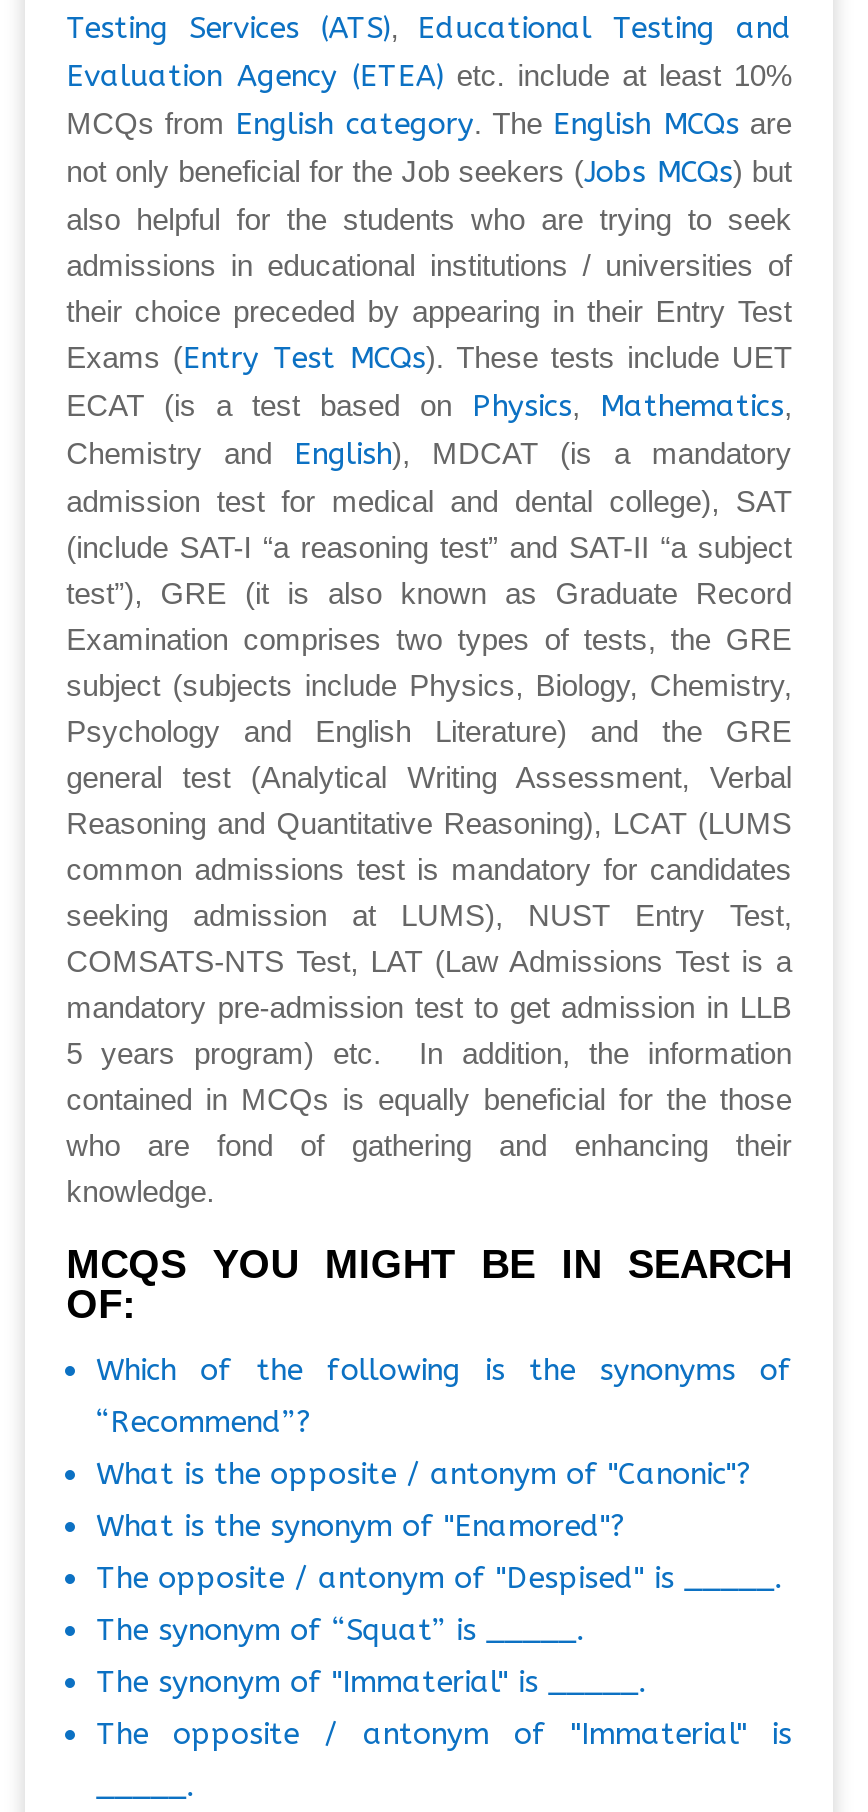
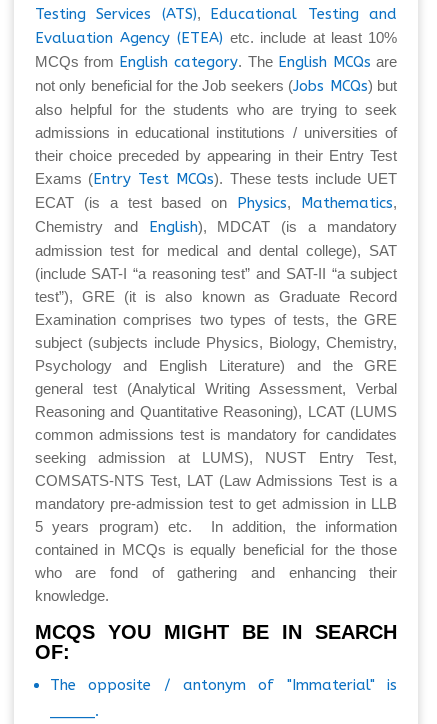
[96,1351,792,1699] Which of the following is the synonyms of | “Recommend”? | What is the opposite / antonym of "Canonic"? | What is the synonym of "Enamored"? | The opposite / antonym of "Despised" is _____. | The synonym of “Squat” is _____. | The synonym of "Immaterial" is _____. -> none

